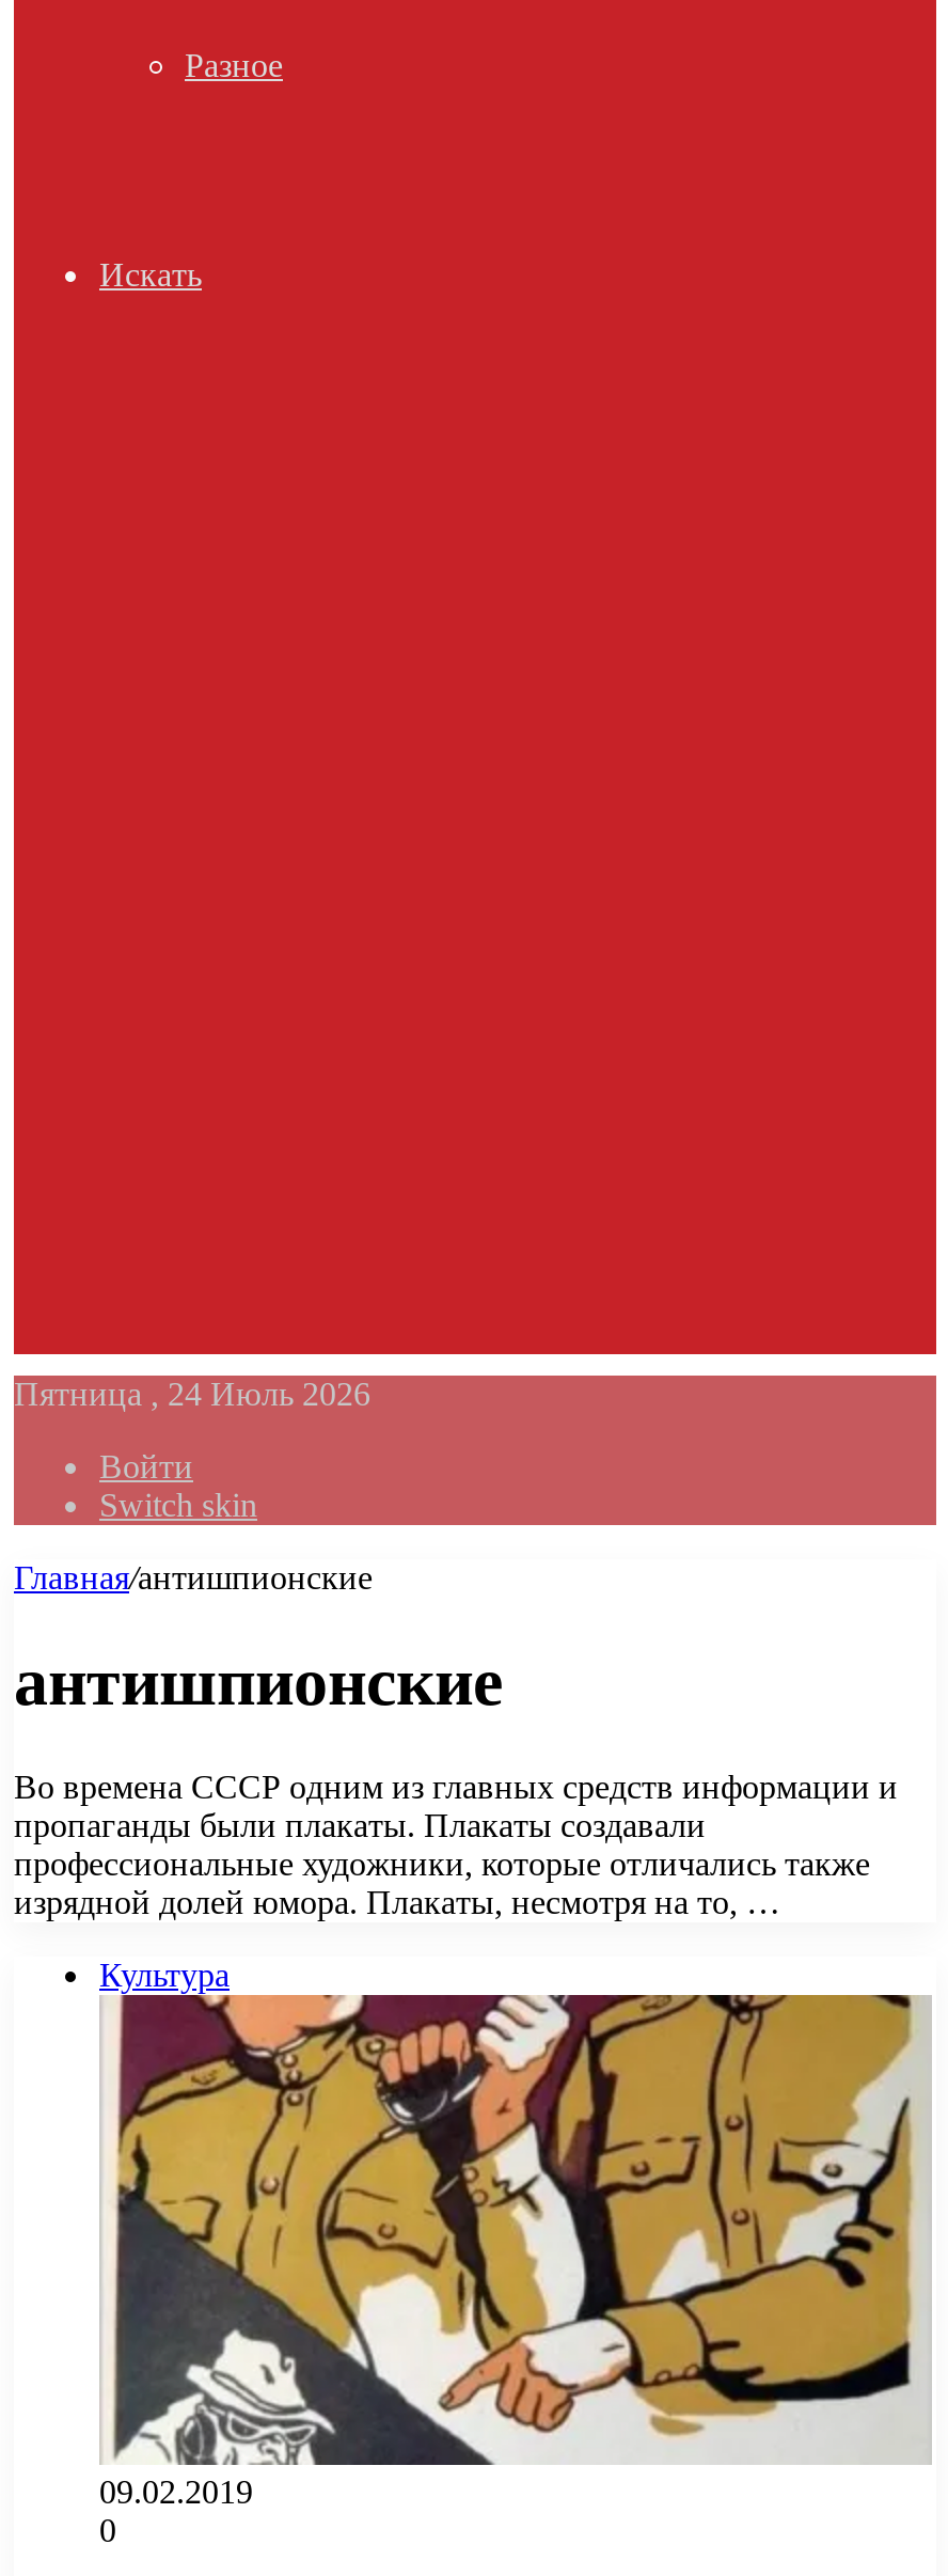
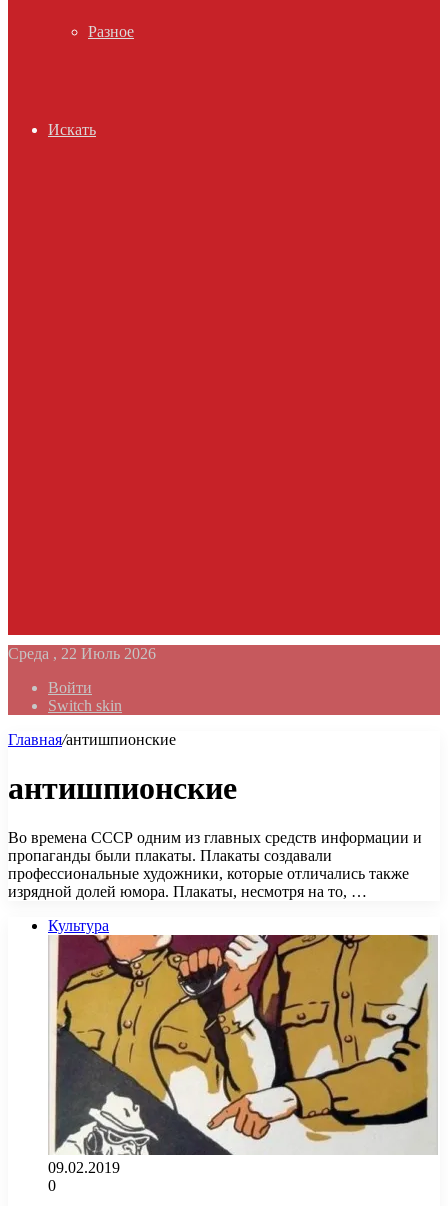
[14,1376,370,1412] Пятница , 24 Июль 2026 -> [8,645,156,662] Среда , 22 Июль 2026

